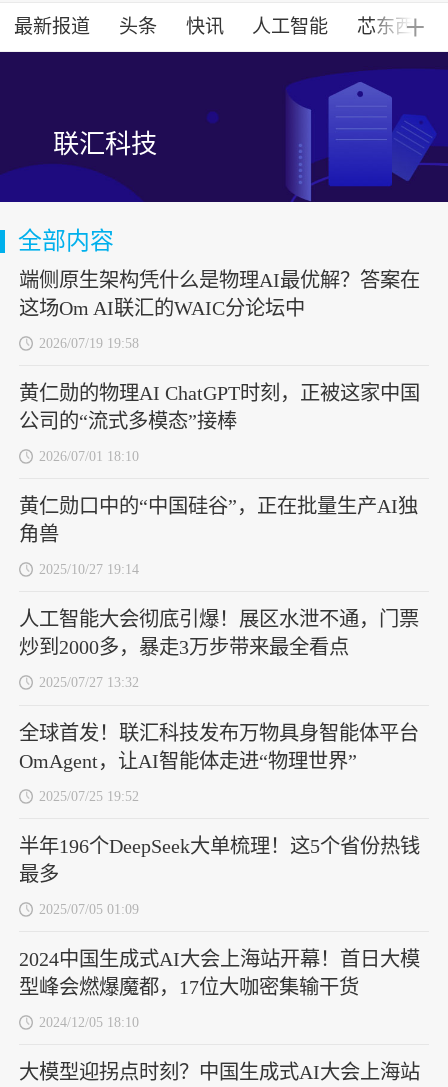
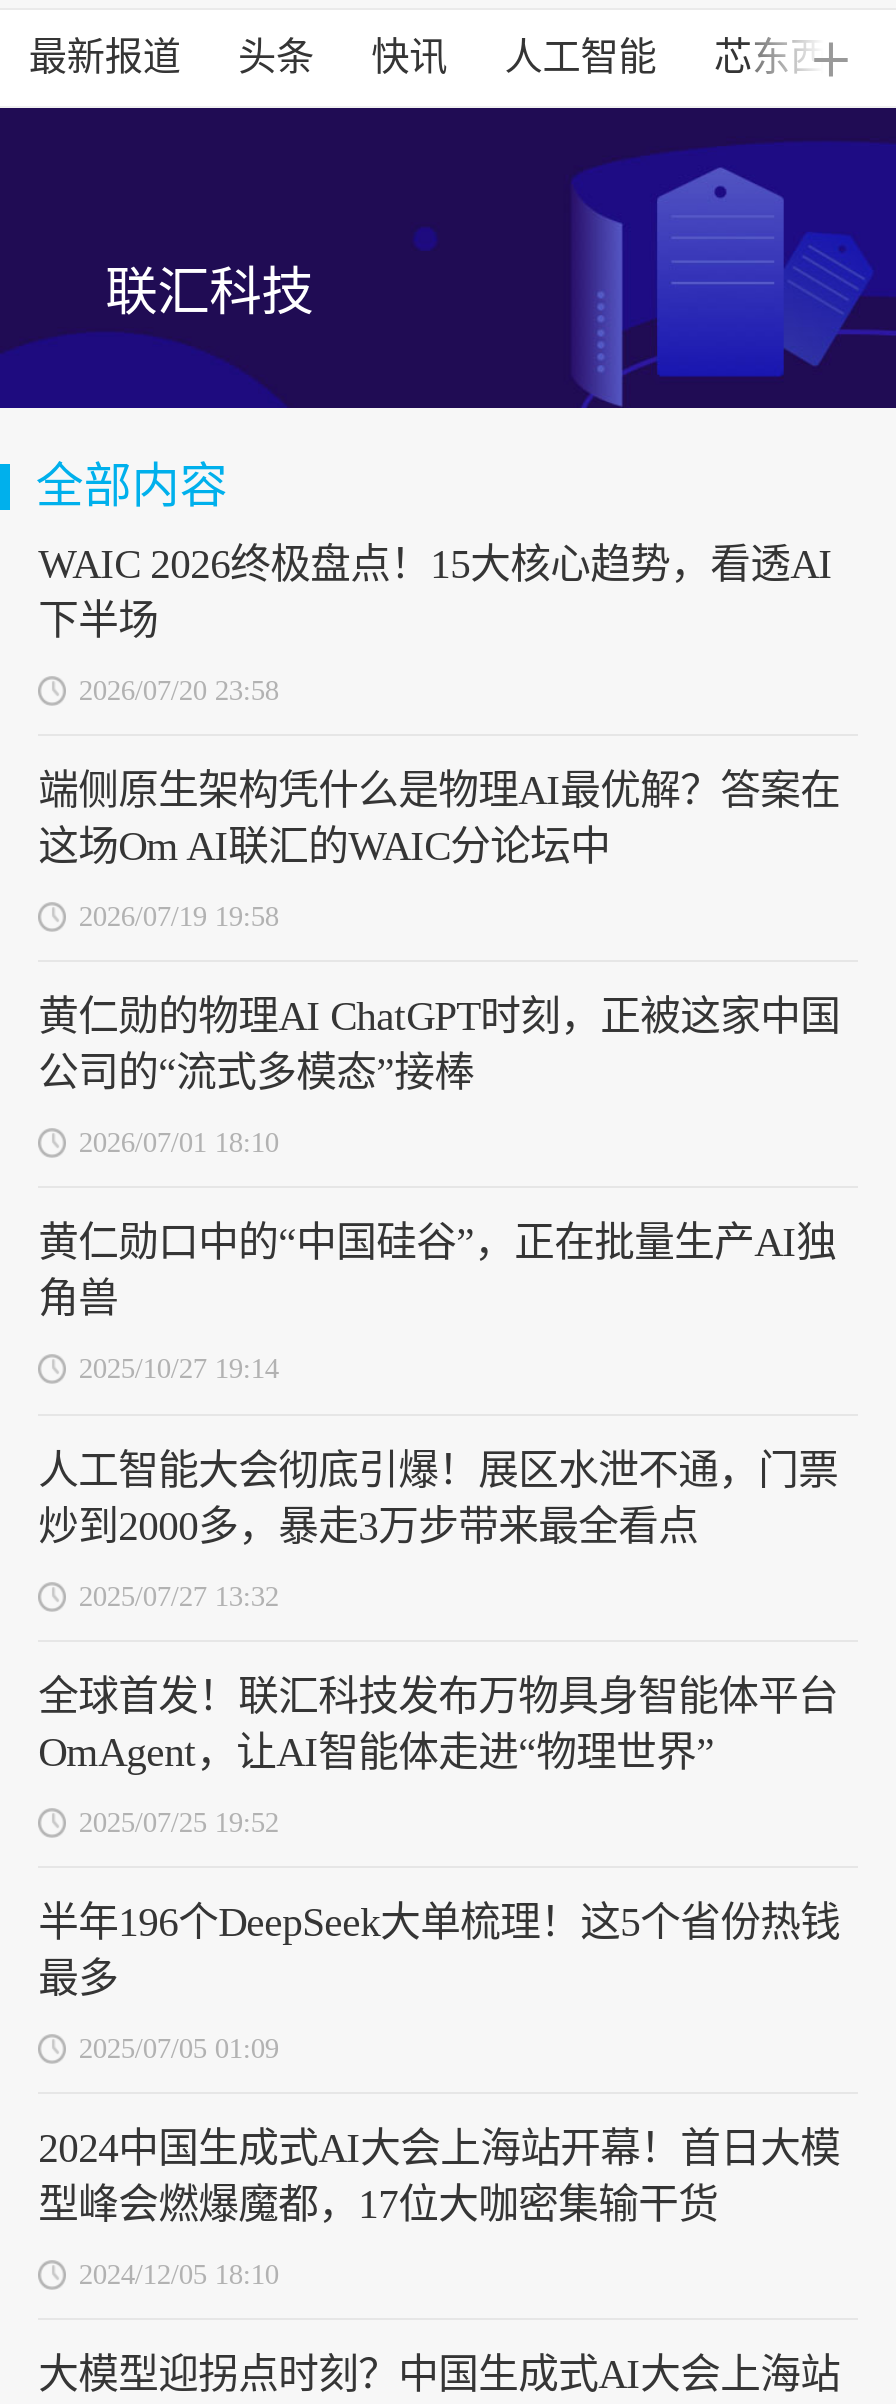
none -> [38,542,832,706] WAIC 2026终极盘点！15大核心趋势，看透AI | 下半场 | 2026/07/20 23:58

